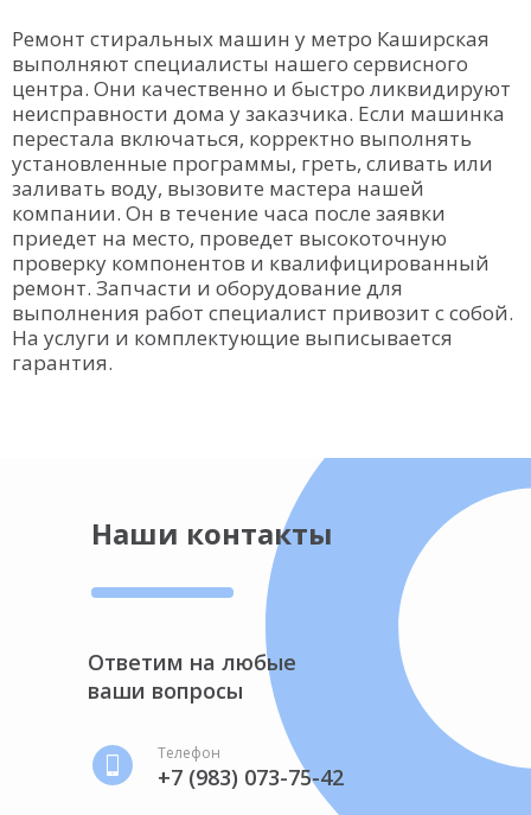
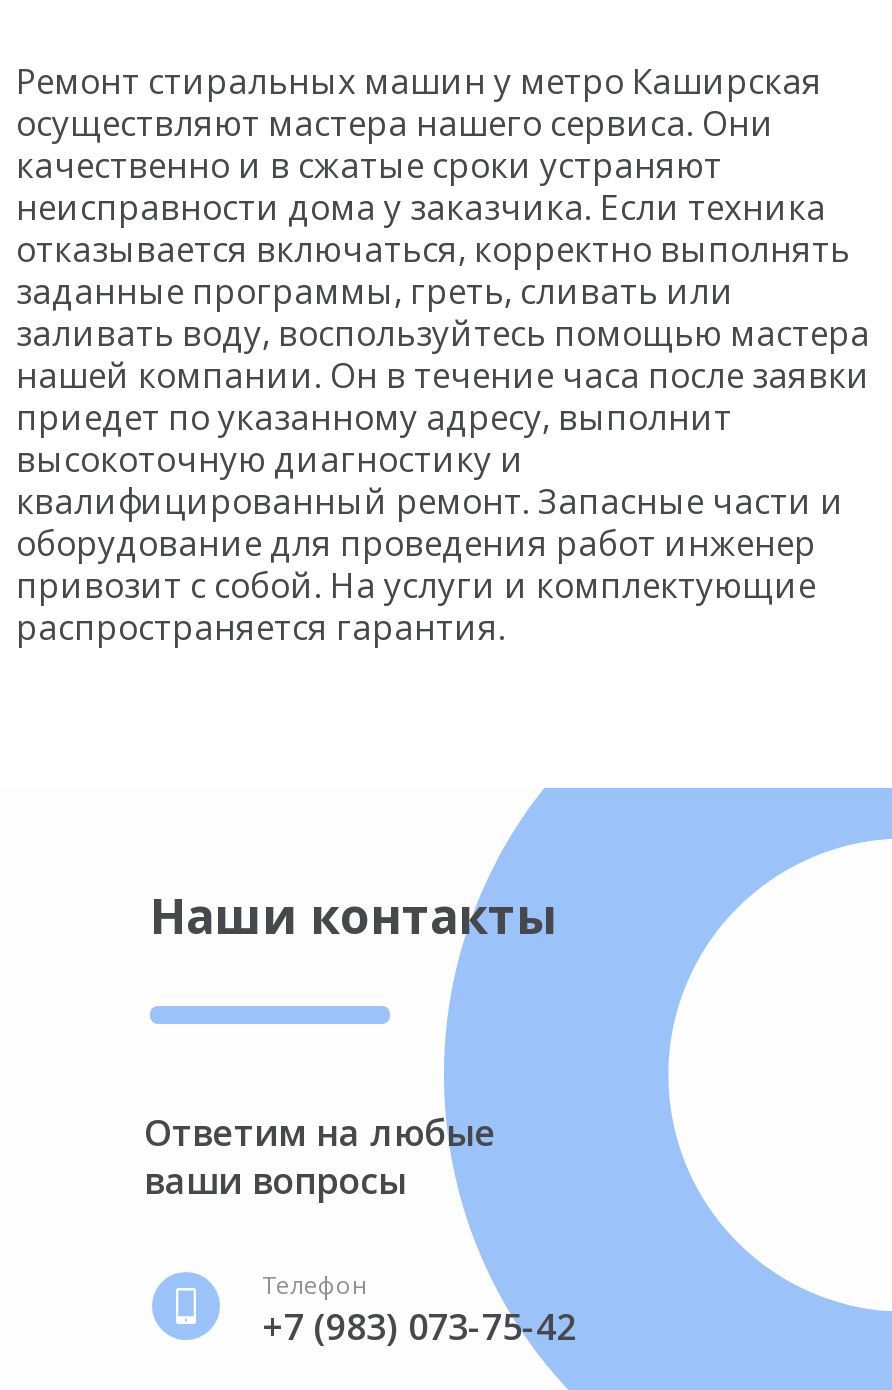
[12,50,513,376] выполняют специалисты нашего сервисного | центра. Они качественно и быстро ликвидируют | неисправности дома у заказчика. Если машинка | перестала включаться, корректно выполнять | установленные программы, греть, сливать или | заливать воду, вызовите мастера нашей | компании. Он в течение часа после заявки | приедет на место, проведет высокоточную | проверку компонентов и квалифицированный | ремонт. Запчасти и оборудование для | выполнения работ специалист привозит с собой. | На услуги и комплектующие выписывается | гарантия. -> [16,100,870,650] осуществляют мастера нашего сервиса. Они | качественно и в сжатые сроки устраняют | неисправности дома у заказчика. Если техника | отказывается включаться, корректно выполнять | заданные программы, греть, сливать или | заливать воду, воспользуйтесь помощью мастера | нашей компании. Он в течение часа после заявки | приедет по указанному адресу, выполнит | высокоточную диагностику и | квалифицированный ремонт. Запасные части и | оборудование для проведения работ инженер | привозит с собой. На услуги и комплектующие | распространяется гарантия.

